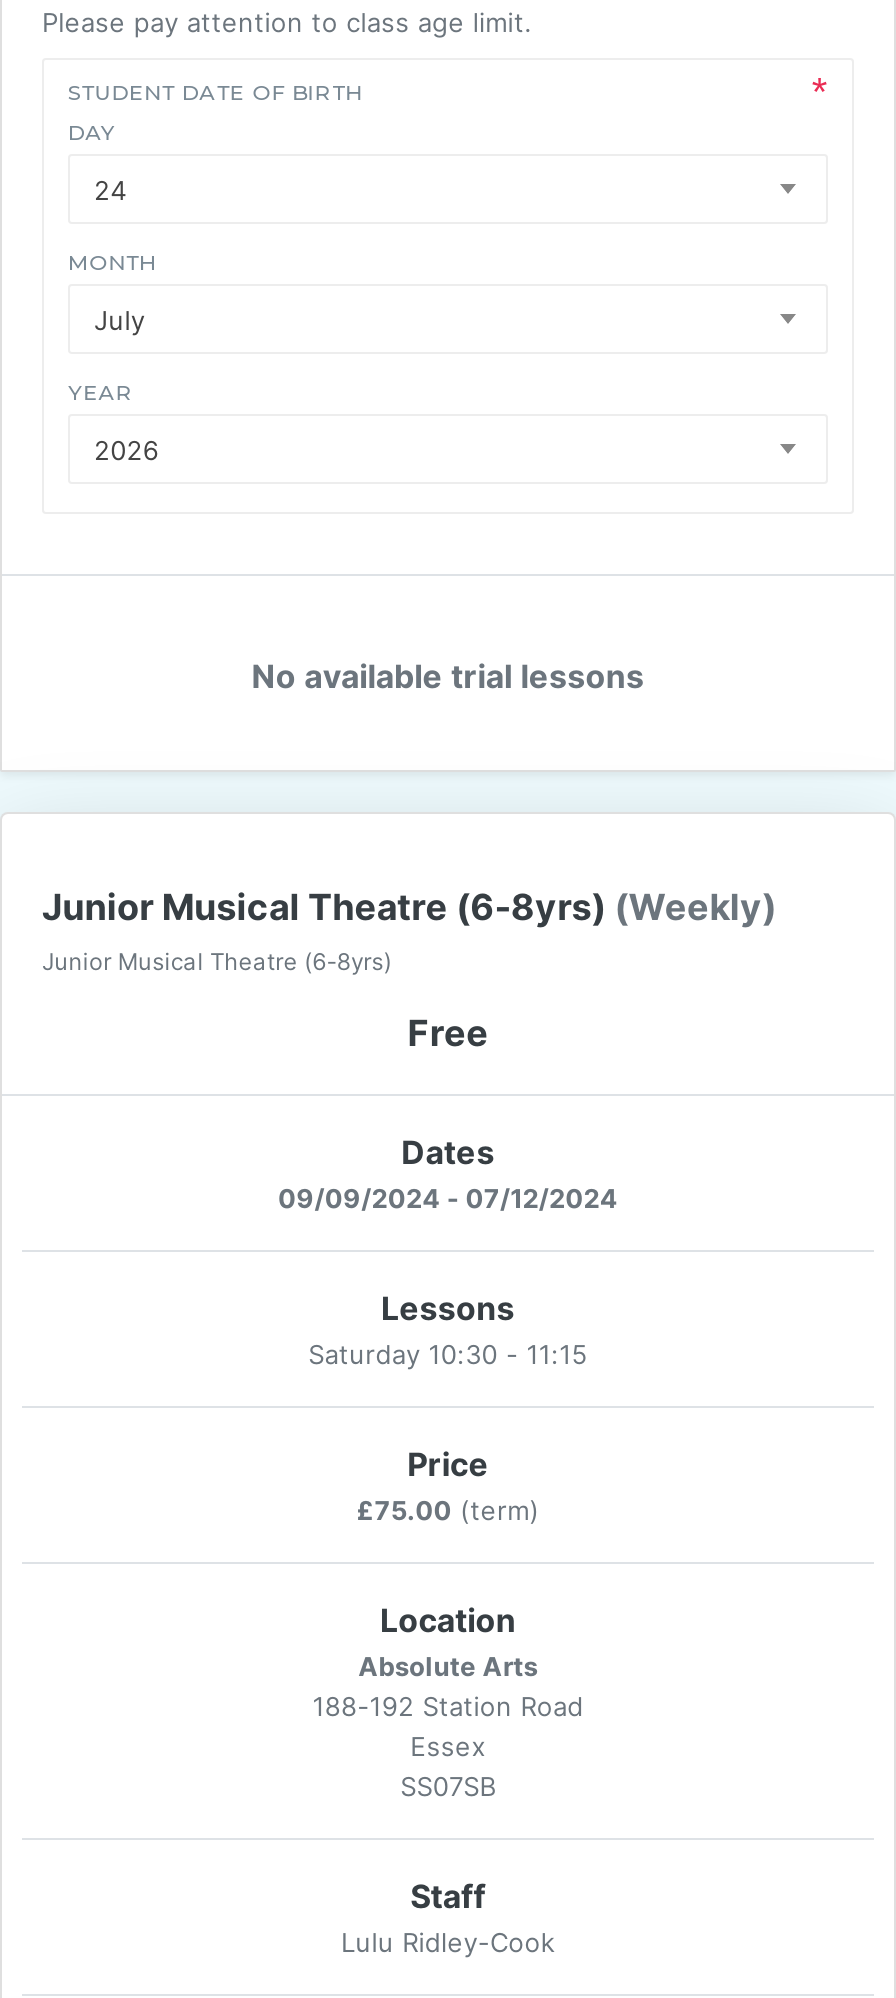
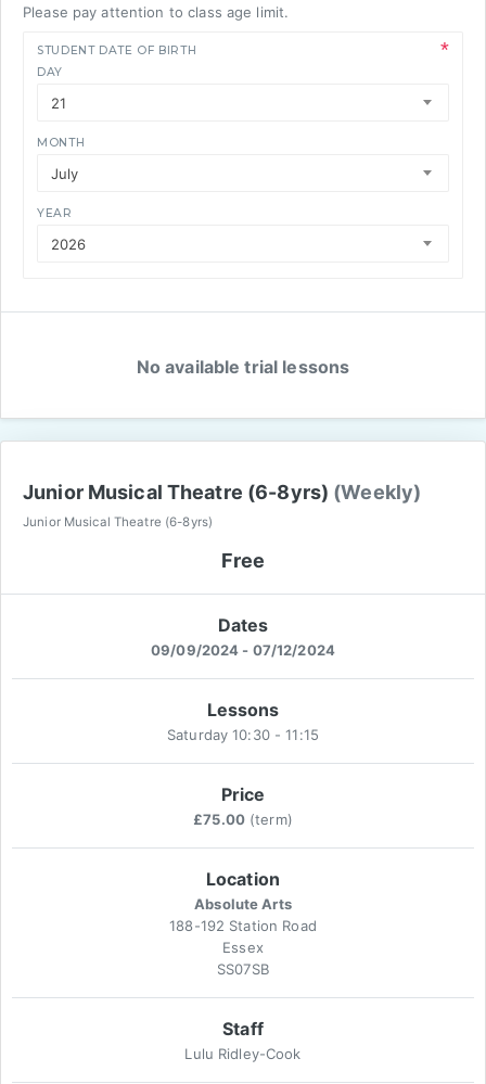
[94,174,127,206] 24 -> [51,94,66,112] 21

